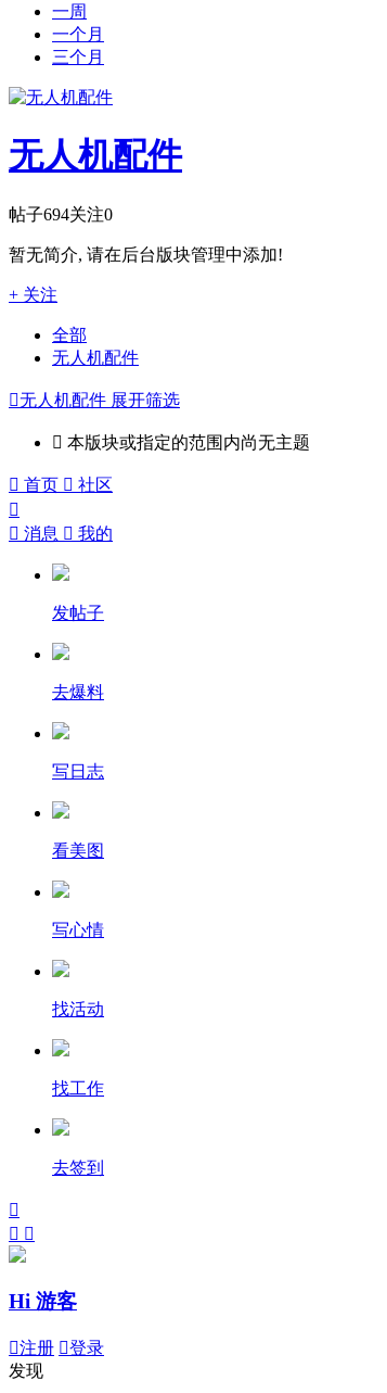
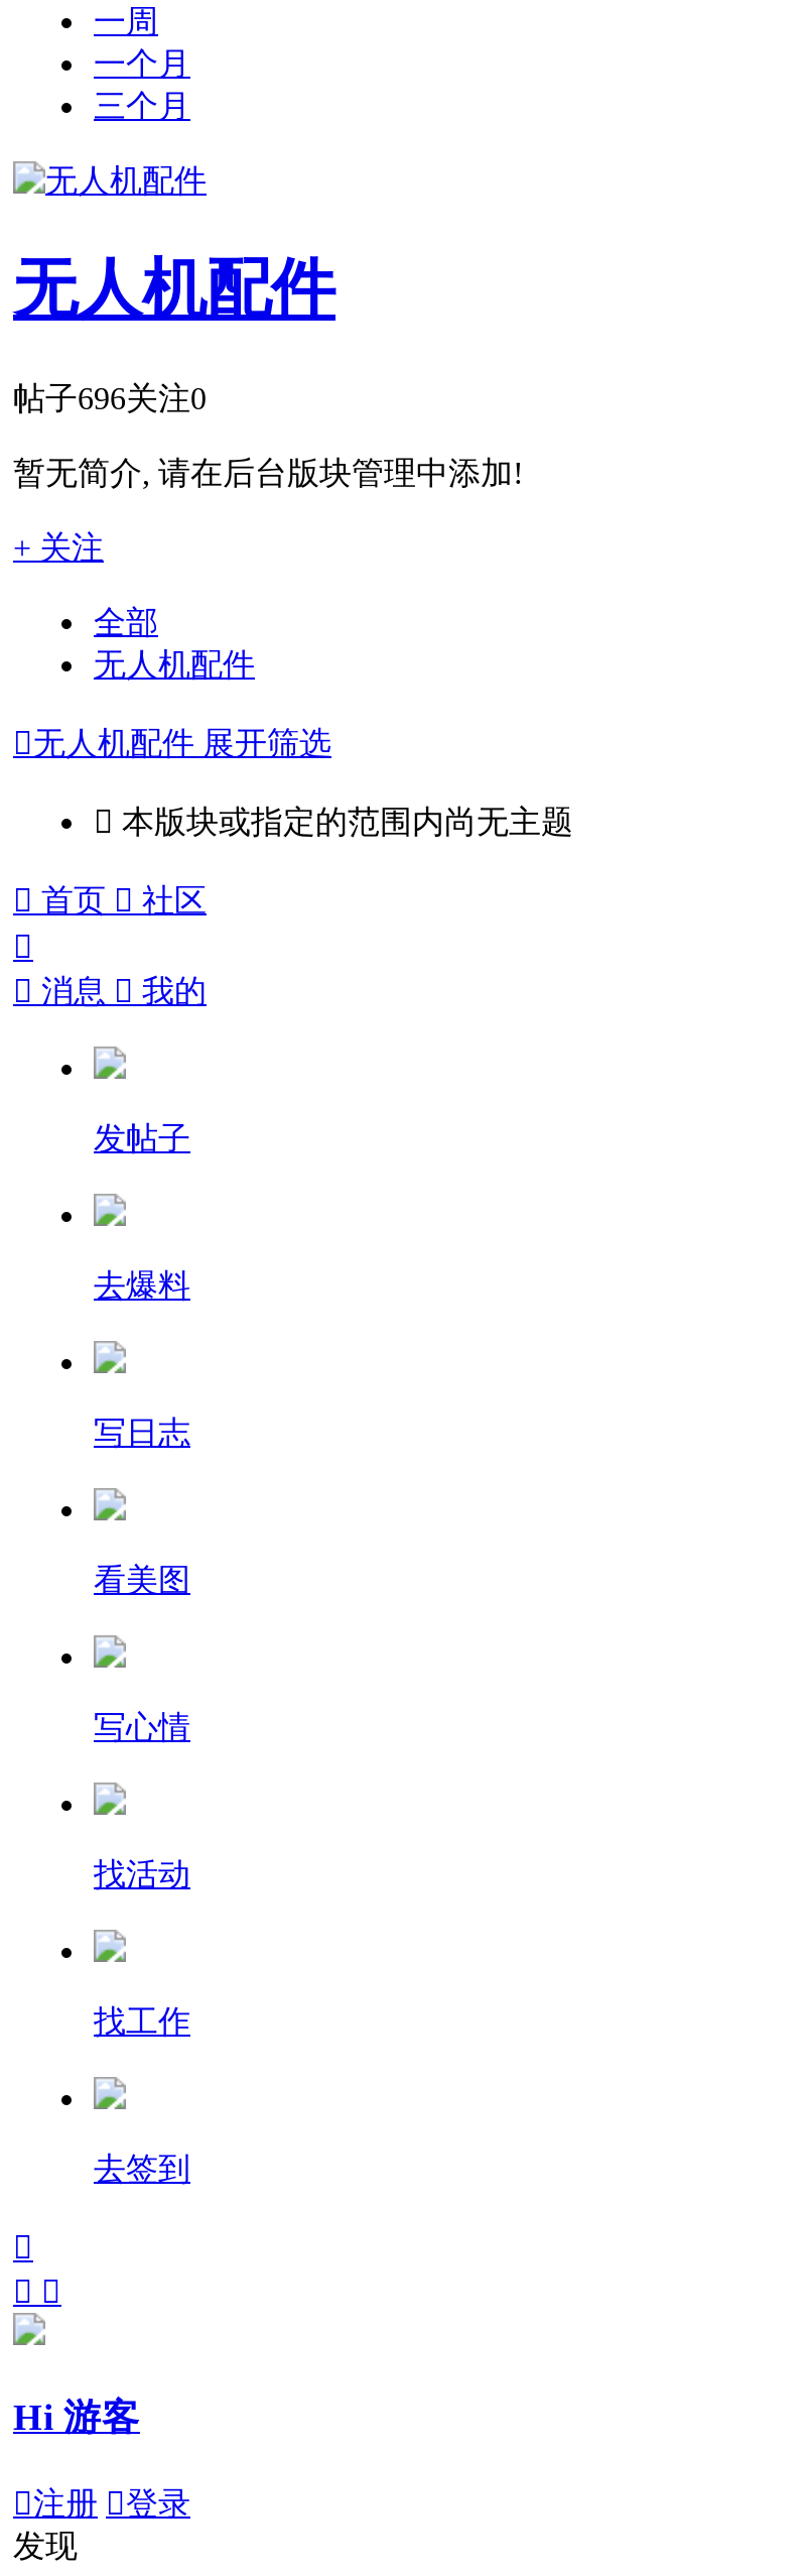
[9,205,113,224] 帖子694关注0 -> [13,381,207,415] 帖子696关注0

